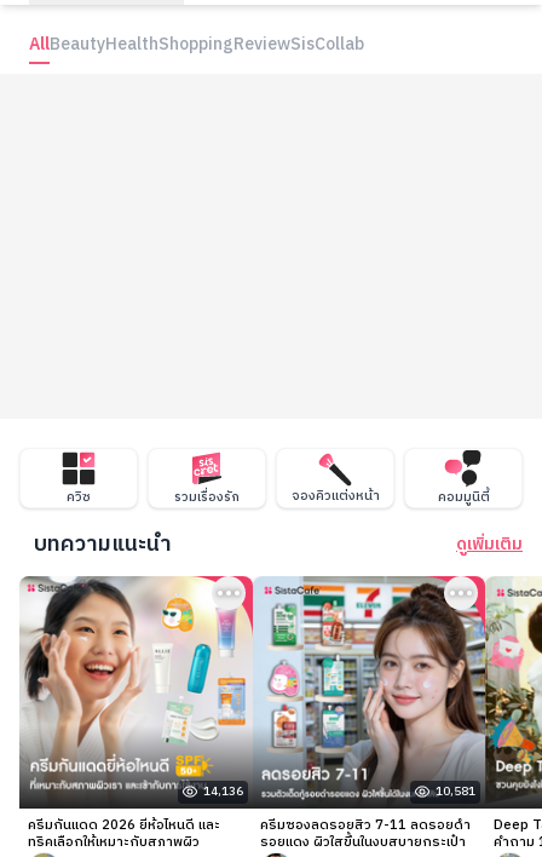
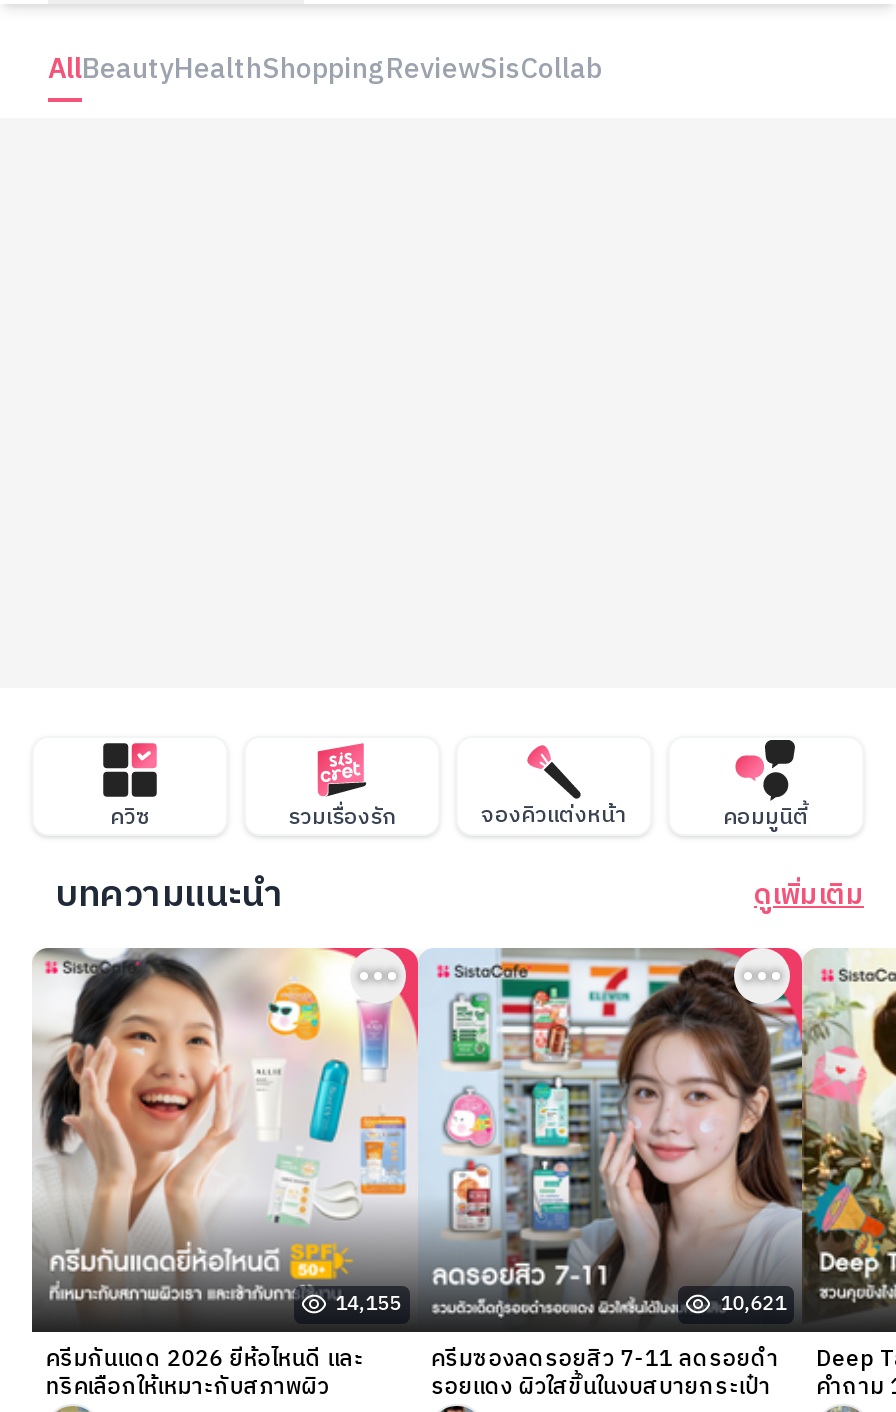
[203,782,243,802] 14,136 -> [335,1289,401,1321] 14,155
[436,782,476,802] 10,581 -> [720,1289,786,1321] 10,621

